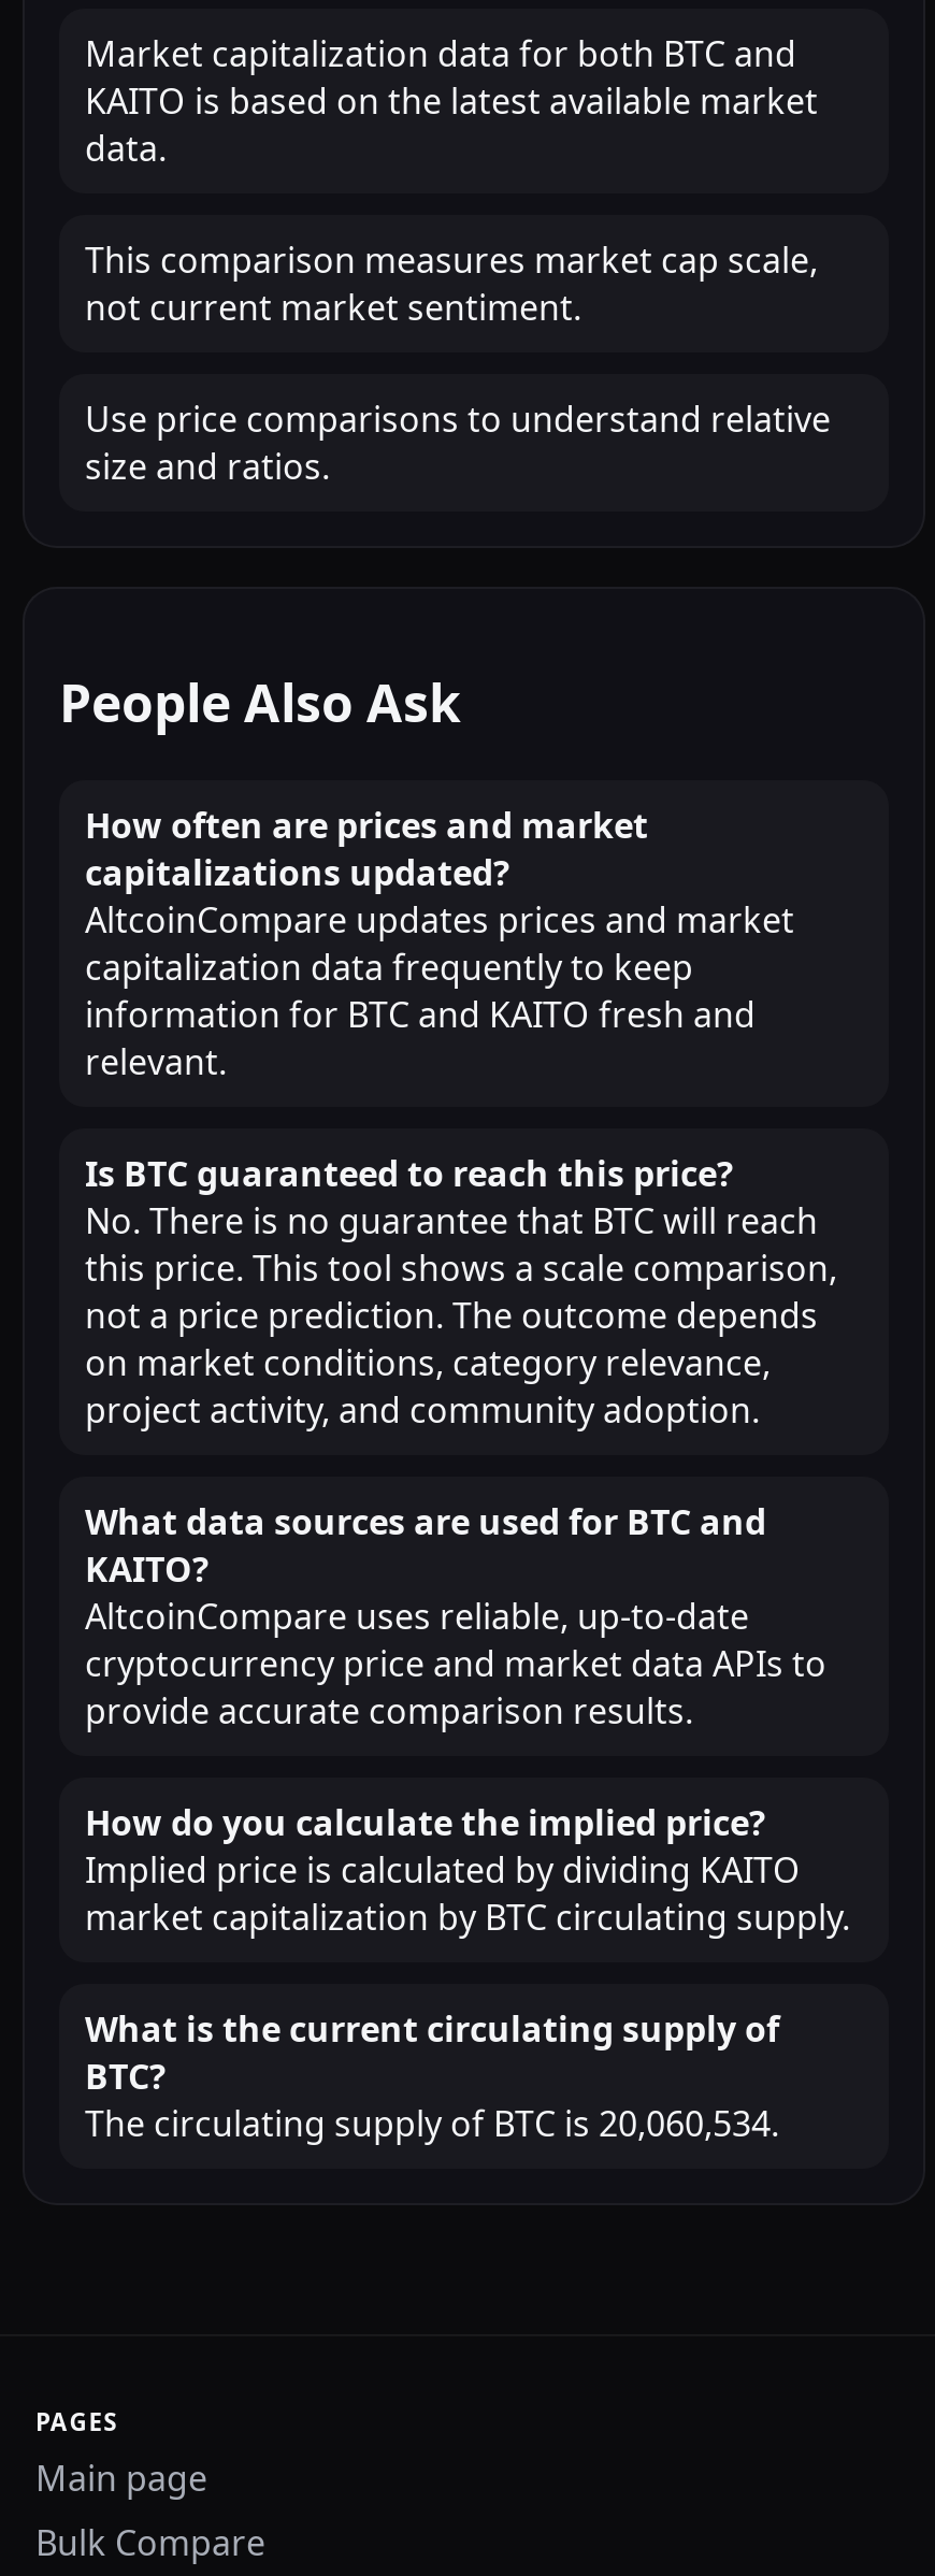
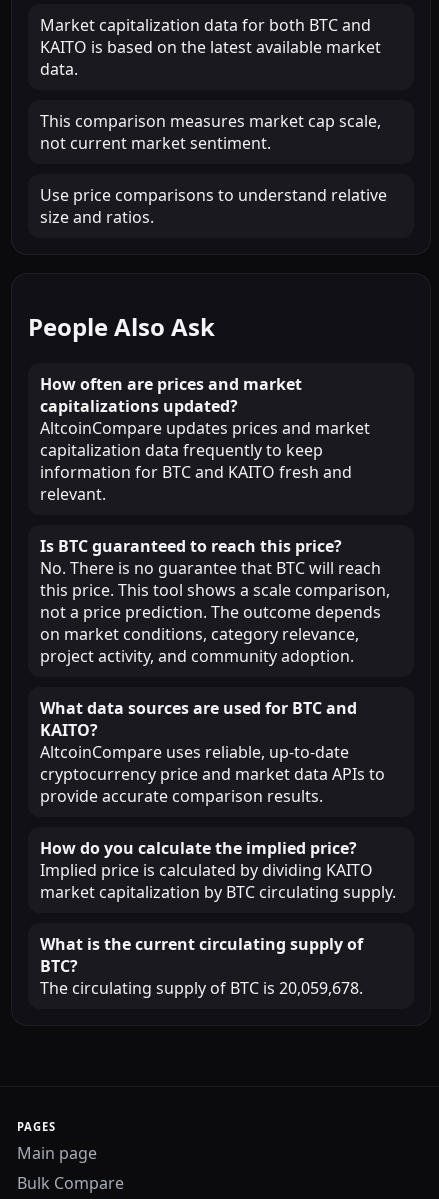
[85,2100,779,2148] The circulating supply of BTC is 20,060,534. -> [40,977,363,999] The circulating supply of BTC is 20,059,678.

